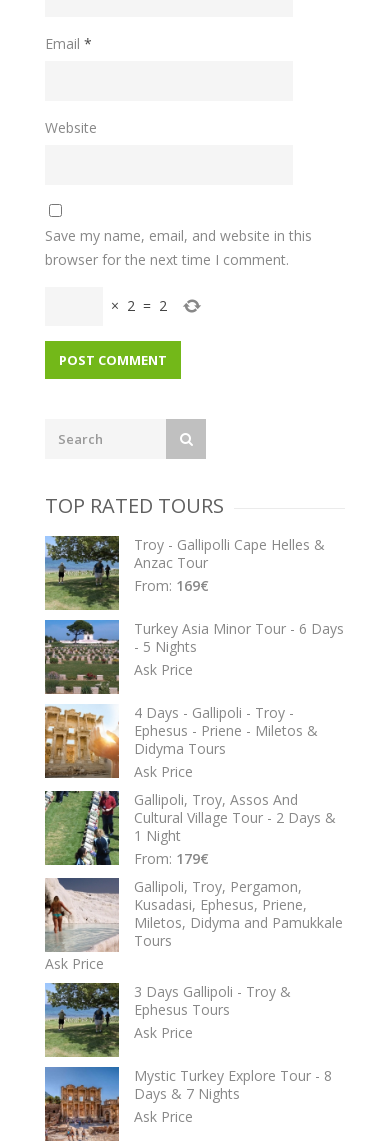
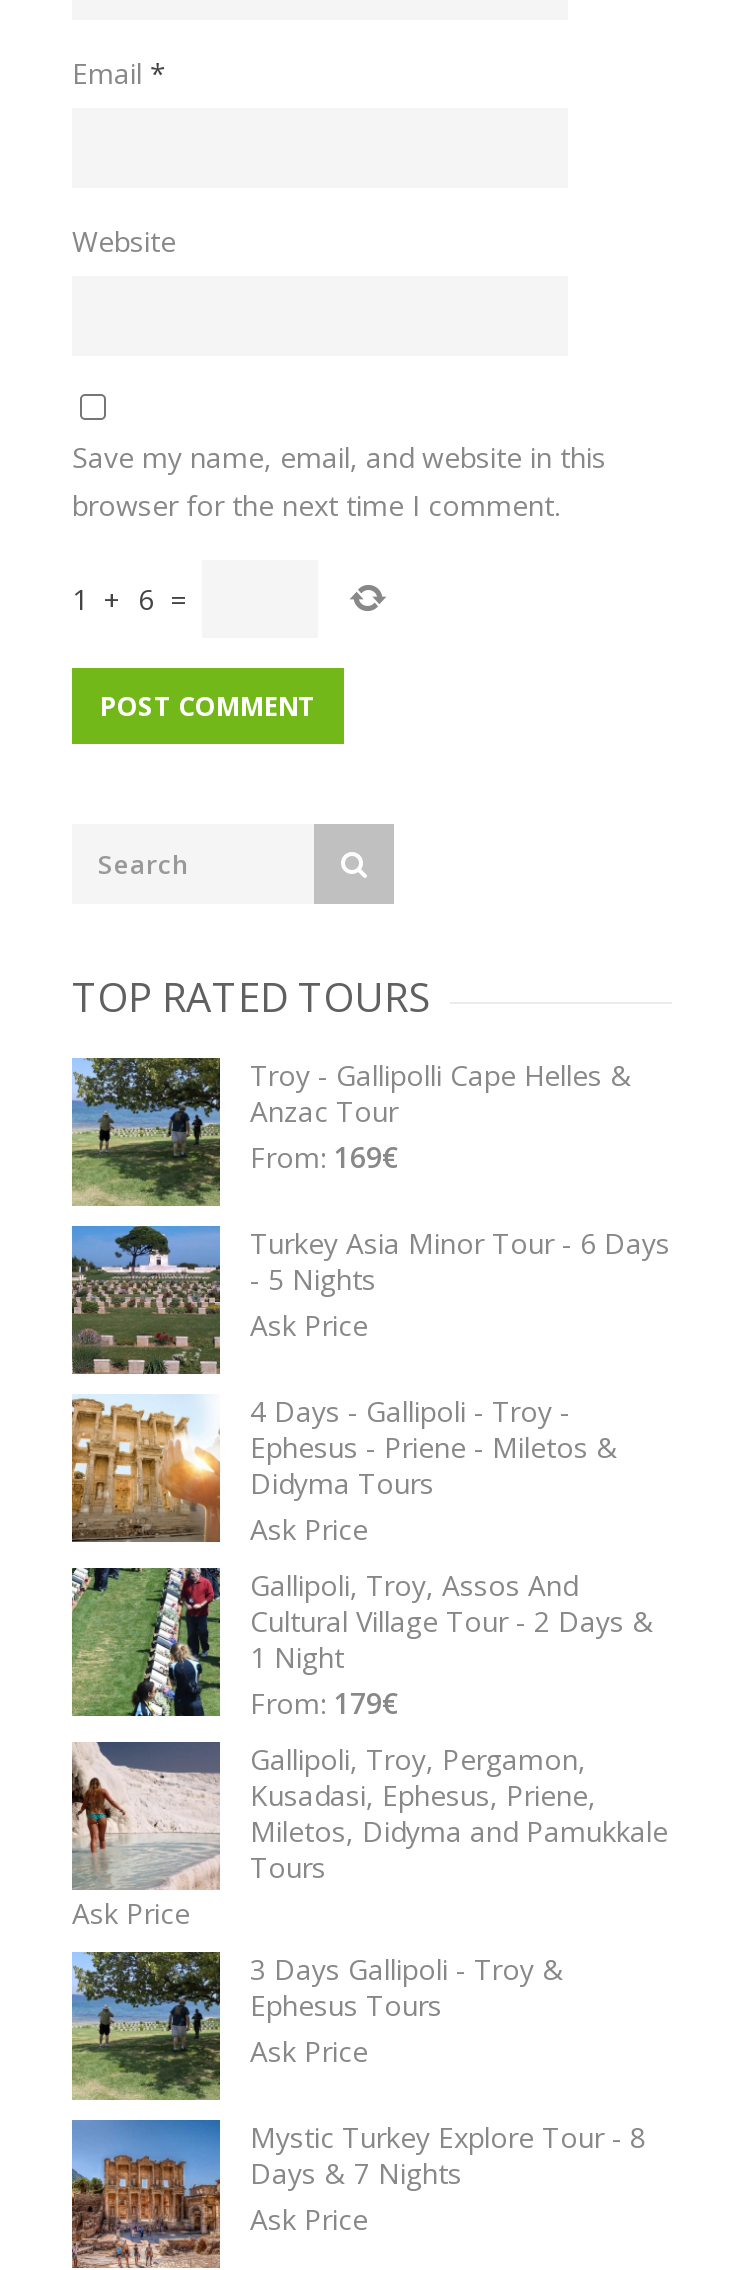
[107,296,167,315] × 2 = 2 -> [72,580,194,618] 1 + 6 =

